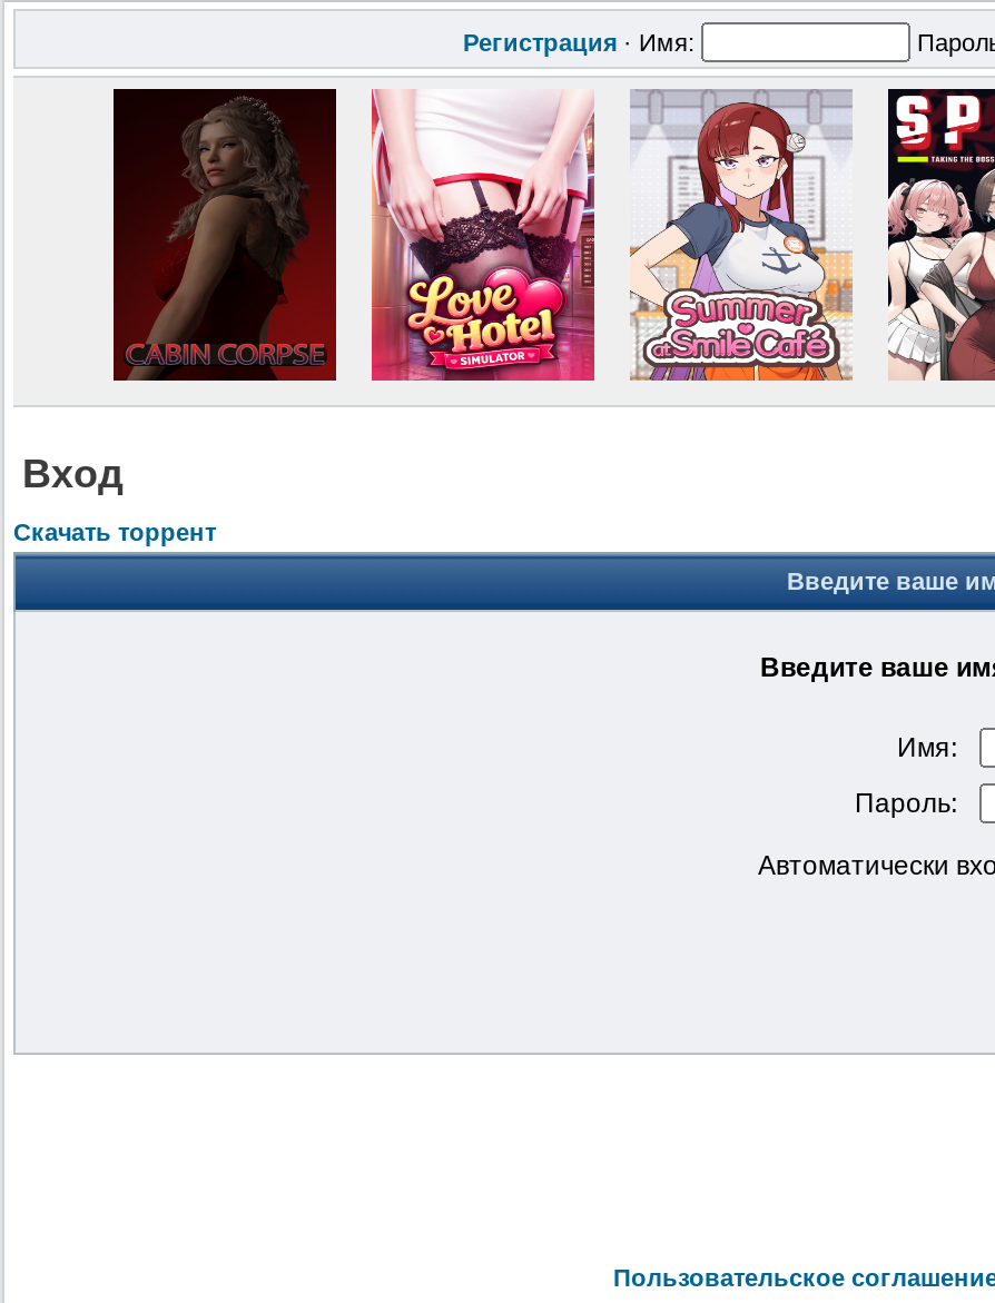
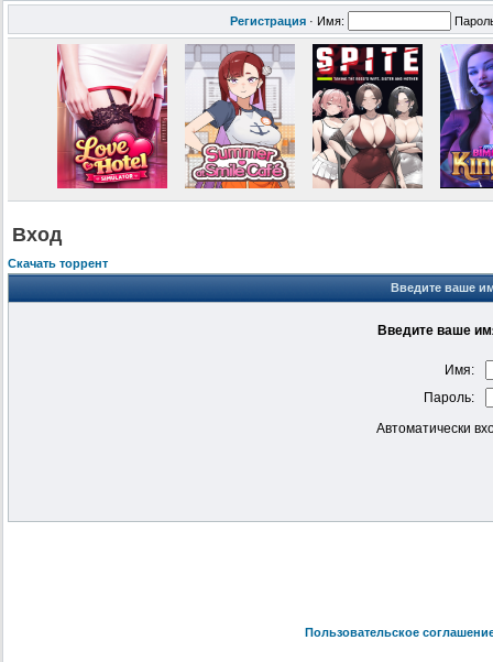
[111,87,338,383] [image] -> [56,44,168,189] [image]
[370,89,597,383] [image] -> [185,44,296,189] [image]
[630,89,853,383] [image] -> [311,43,424,189] [image]
[886,87,988,383] [image] -> [439,43,490,189] [image]

